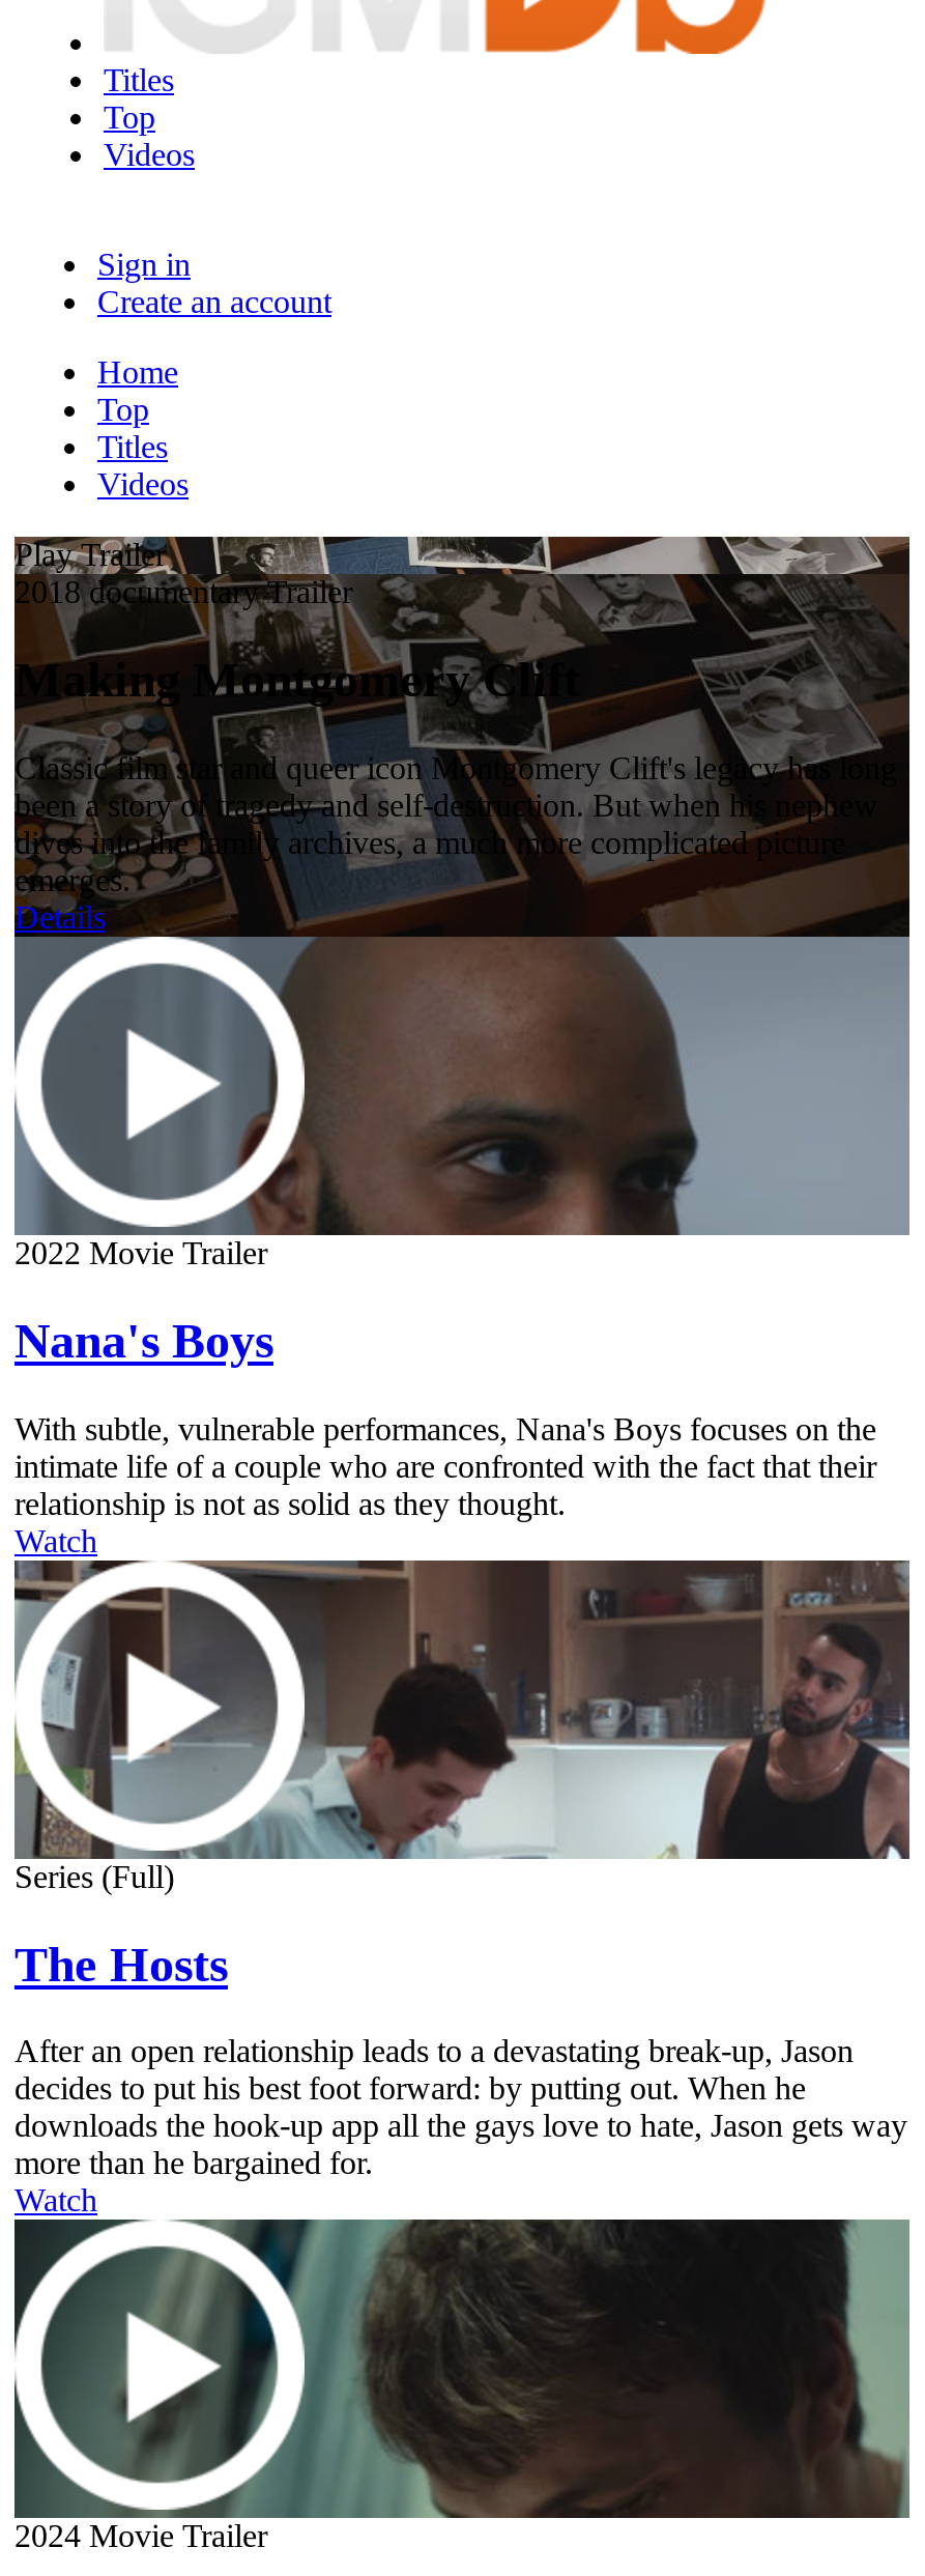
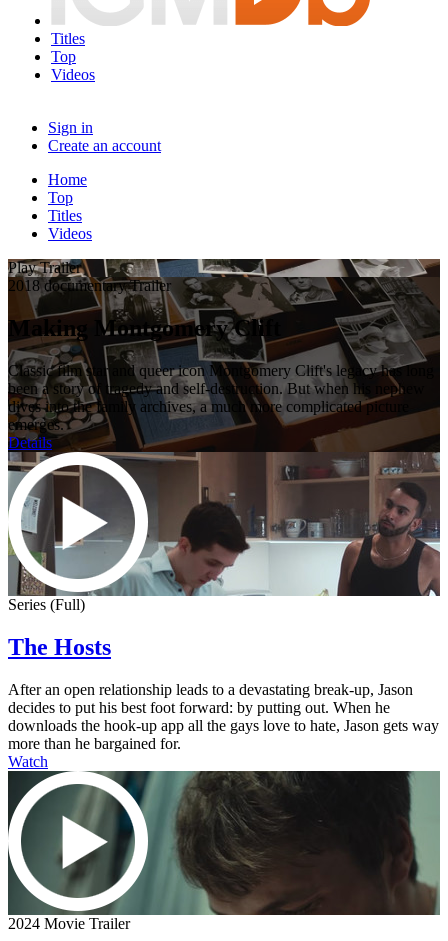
[15,937,909,1558] [image] | 2022 Movie Trailer | Nana's Boys | With subtle, vulnerable performances, Nana's Boys focuses on the | intimate life of a couple who are confronted with the fact that their | relationship is not as solid as they thought. | Watch -> none

